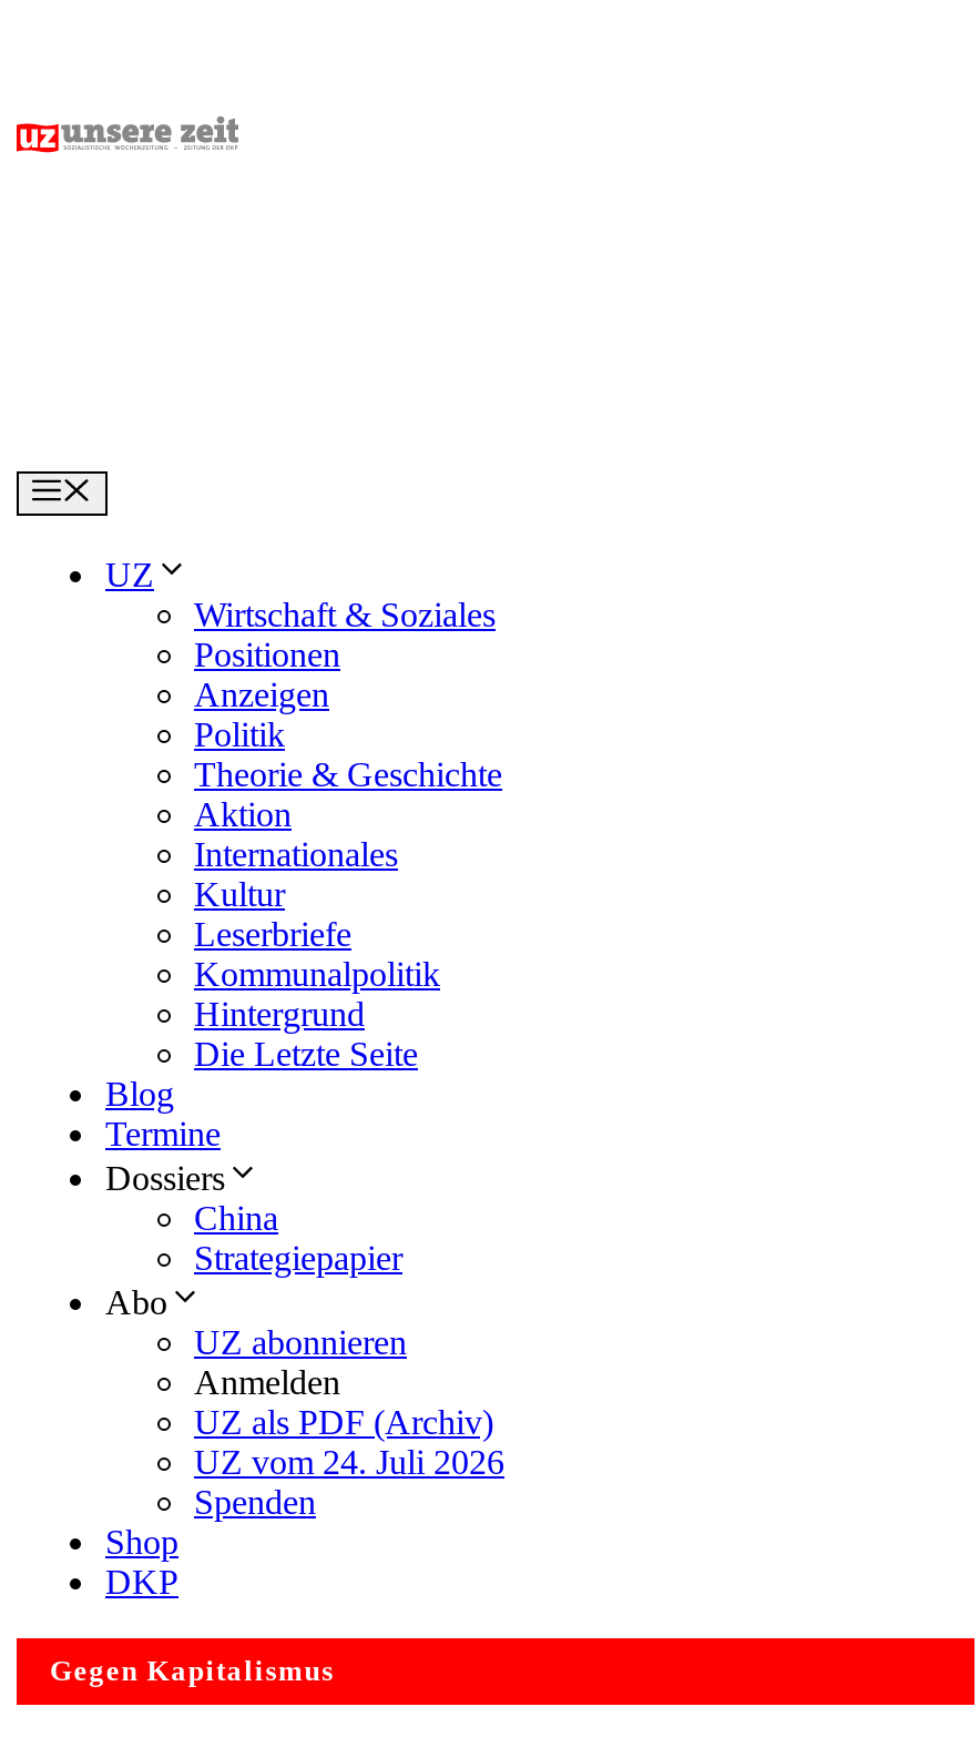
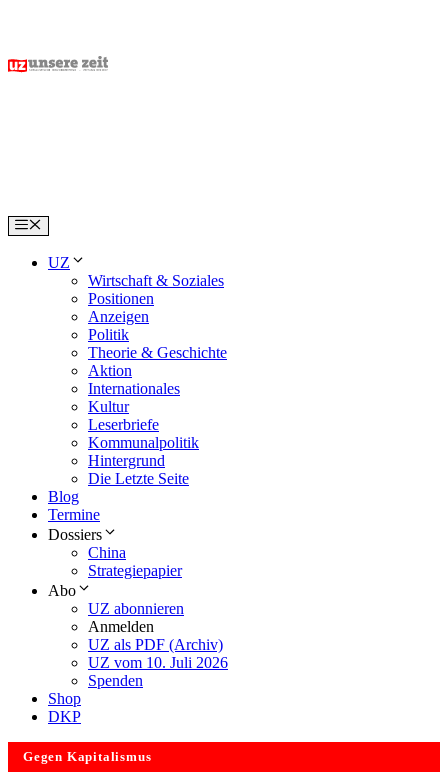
[194,1444,504,1481] UZ vom 24. Juli 2026 -> [88,654,228,671] UZ vom 10. Juli 2026

